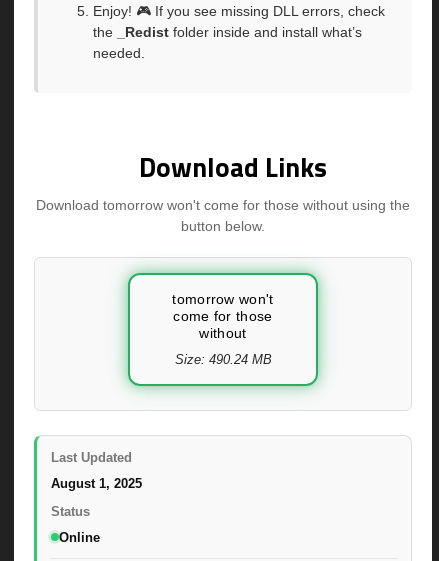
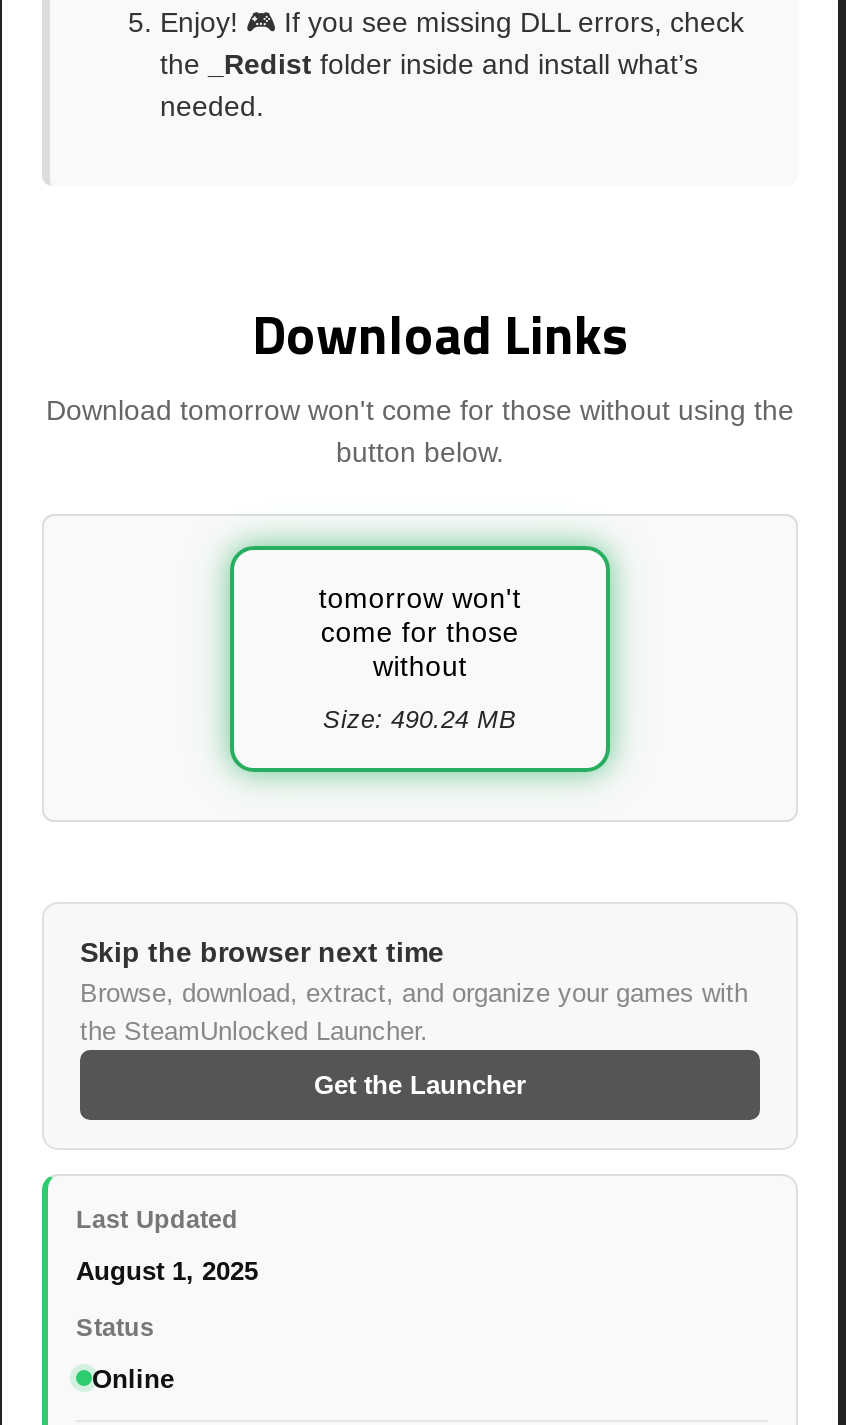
none -> [80,935,748,1099] Skip the browser next time | Browse, download, extract, and organize your games with | the SteamUnlocked Launcher. | Get the Launcher

